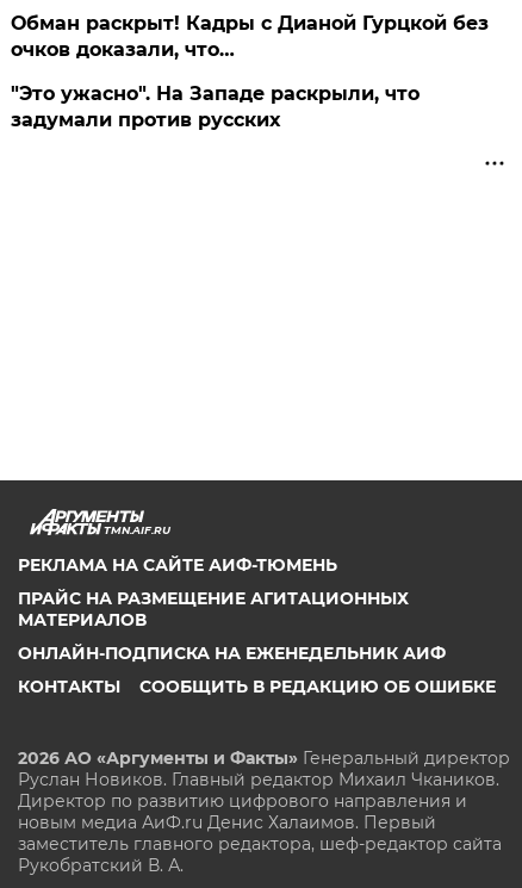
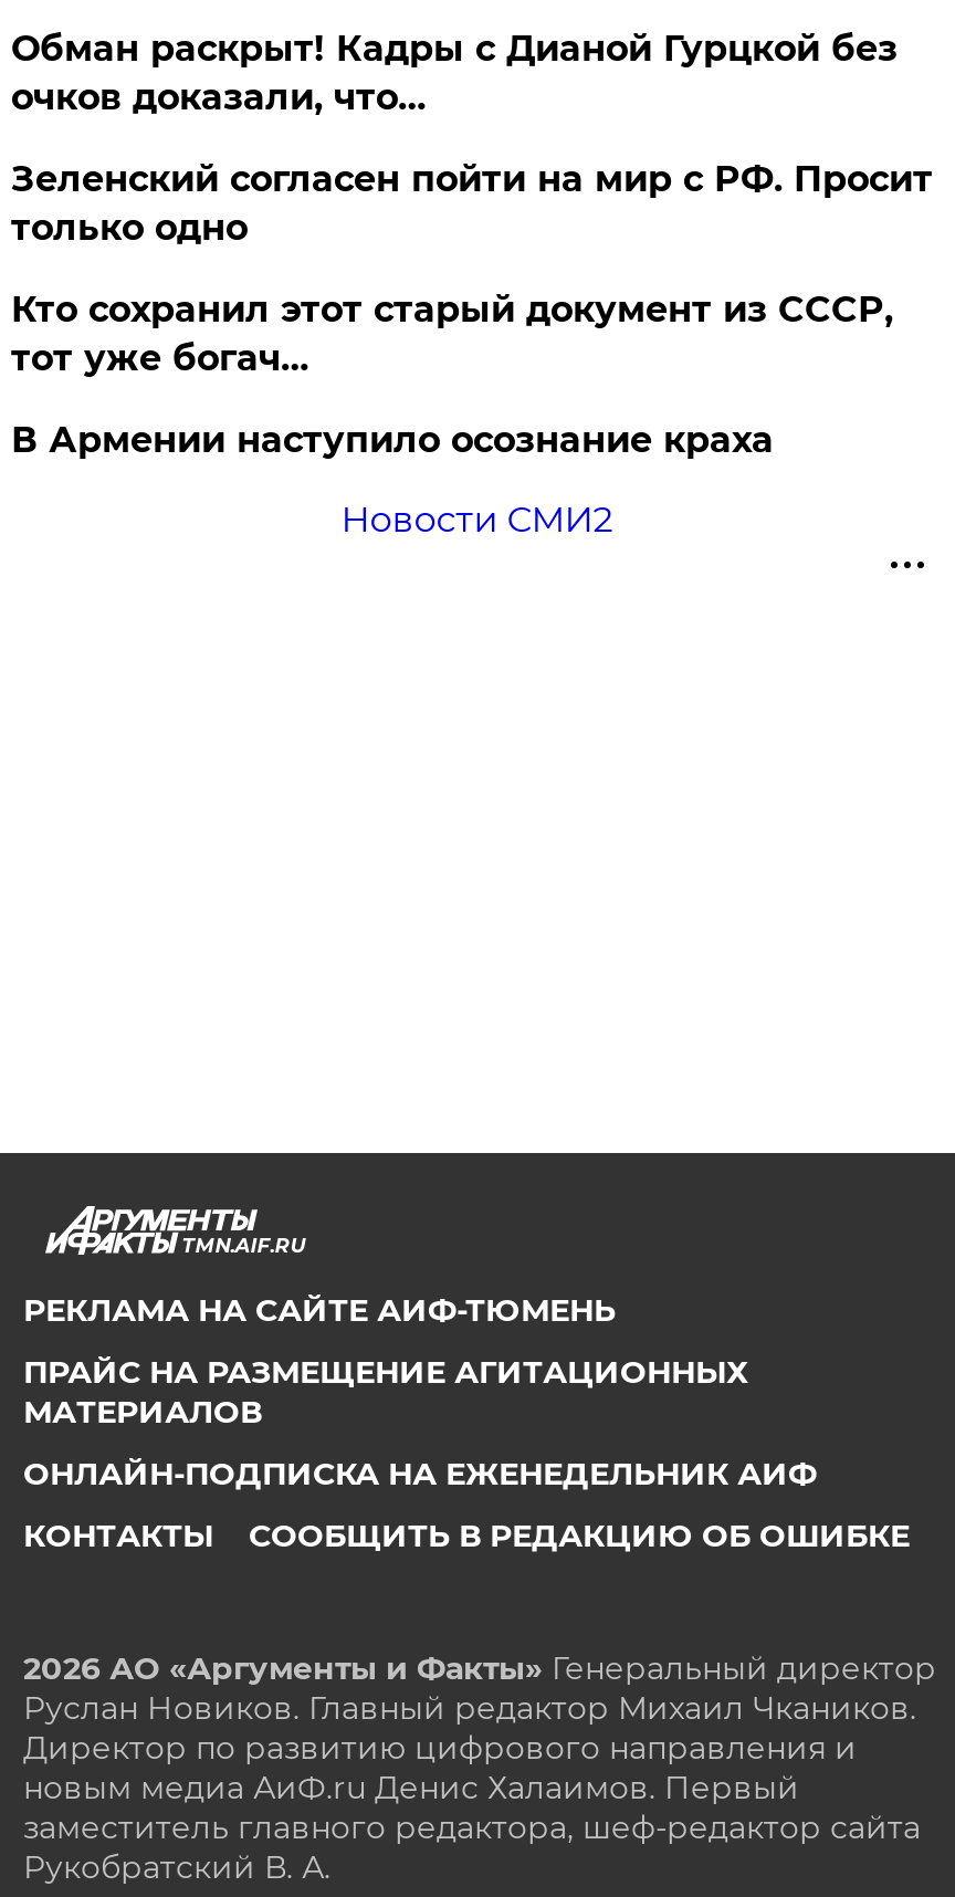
[11,82,420,131] "Это ужасно". На Западе раскрыли, что | задумали против русских -> [11,158,933,540] Зеленский согласен пойти на мир с РФ. Просит | только одно | Кто сохранил этот старый документ из СССР, | тот уже богач… | В Армении наступило осознание краха | Новости СМИ2

